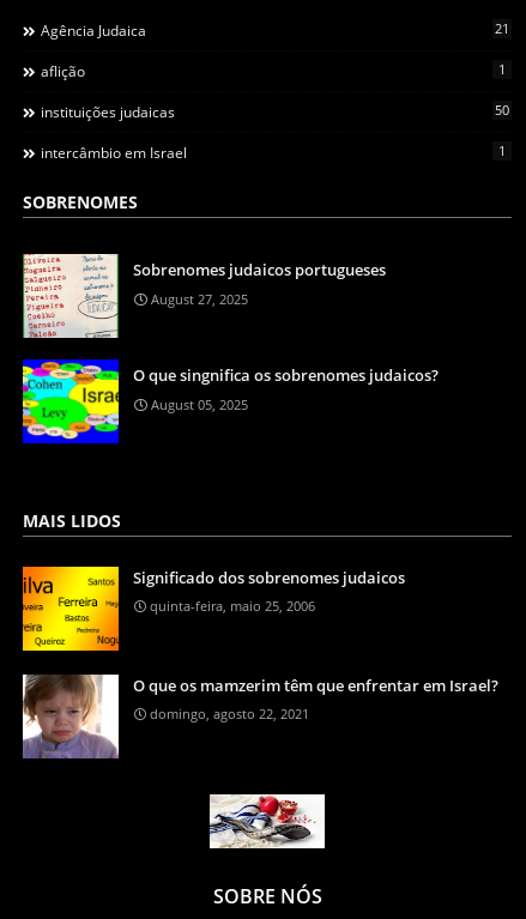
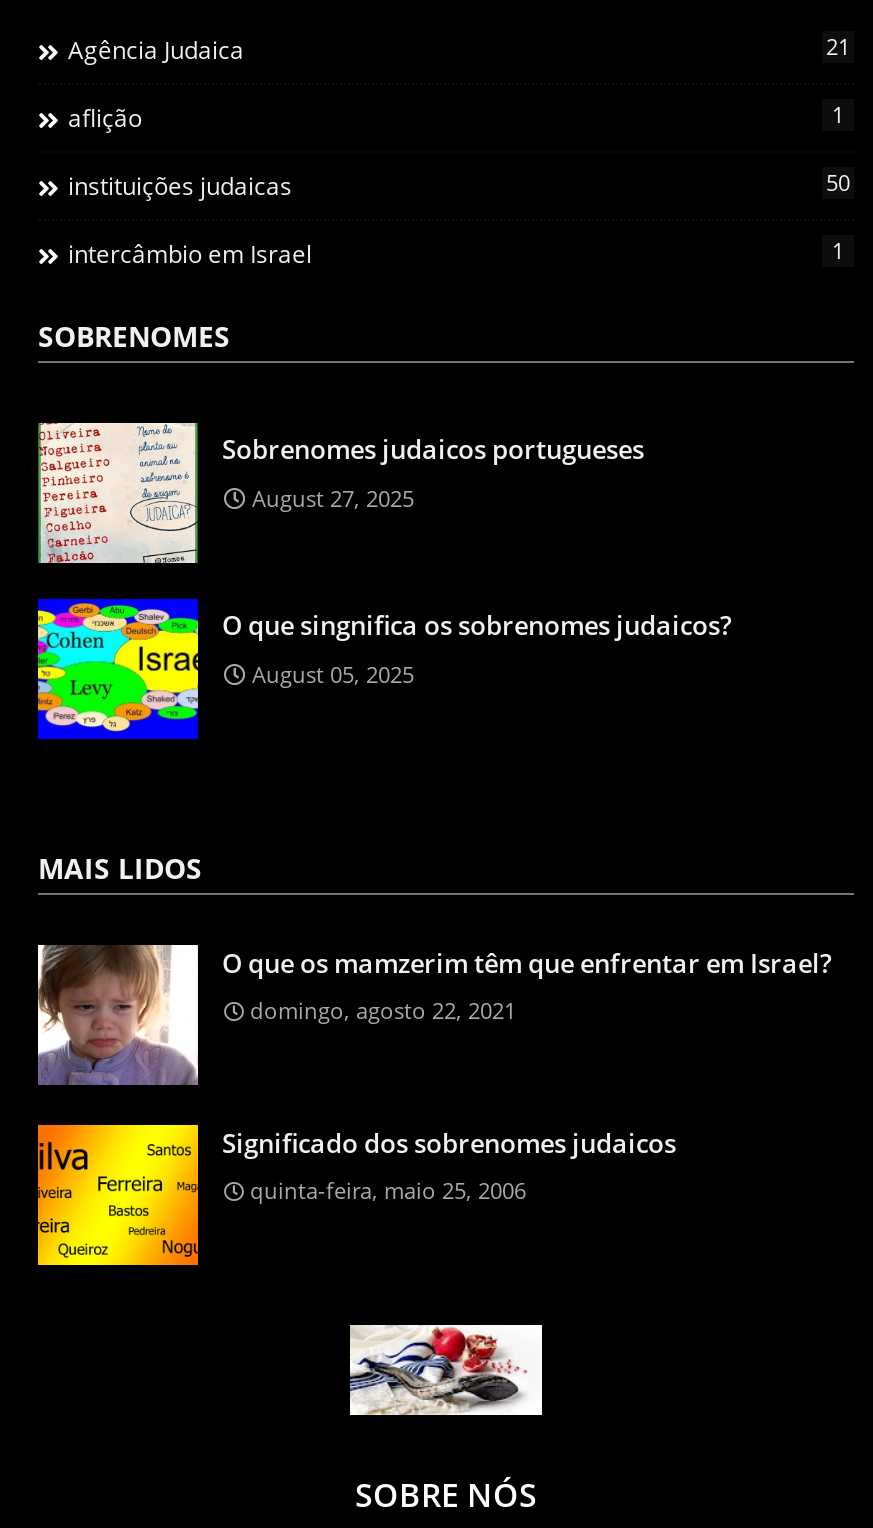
moved [22,566,405,652] -> [36,1123,676,1267]: [image] | Significado dos sobrenomes judaicos | quinta-feira, maio 25, 2006
moved [22,673,498,760] -> [36,943,832,1087]: [image] | O que os mamzerim têm que enfrentar em Israel? | domingo, agosto 22, 2021

